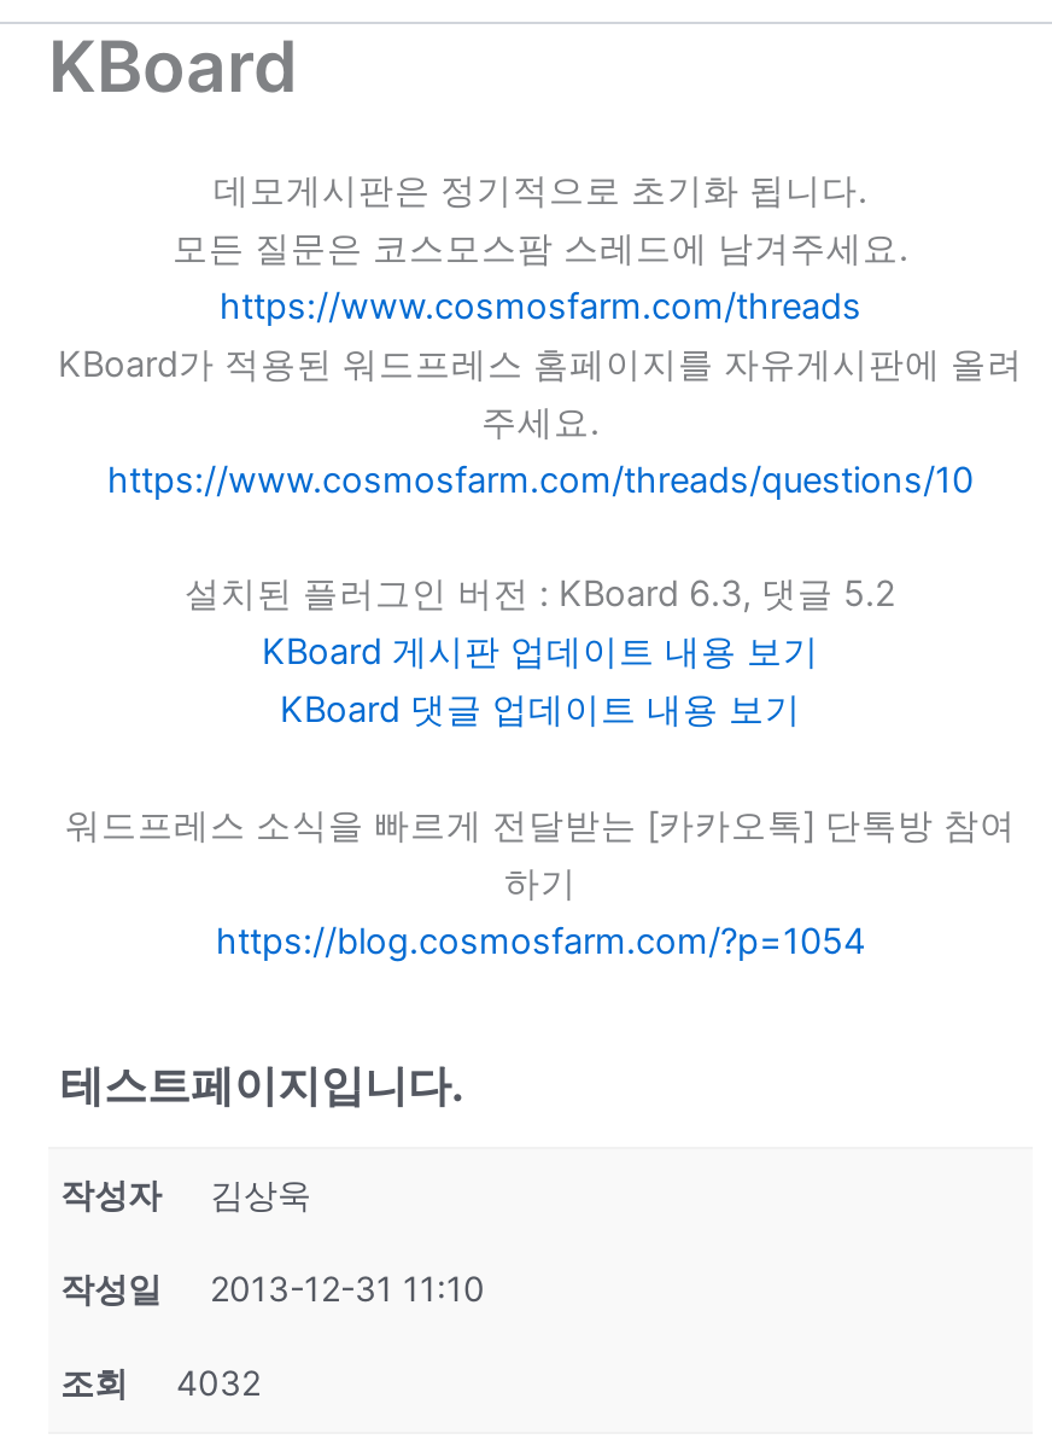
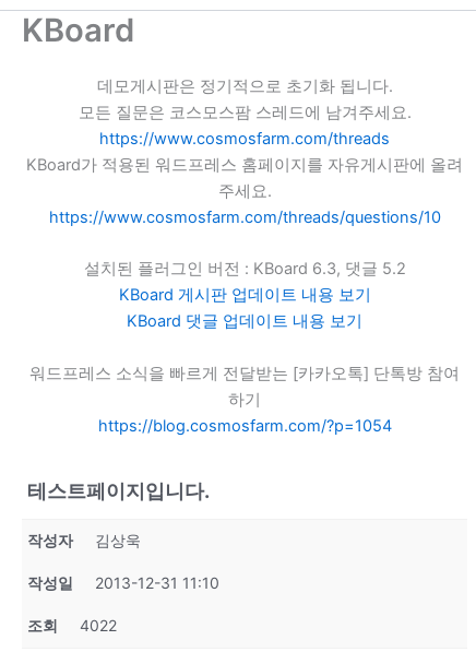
[60,1361,261,1403] 조회 4032 -> [27,616,117,634] 조회 4022

